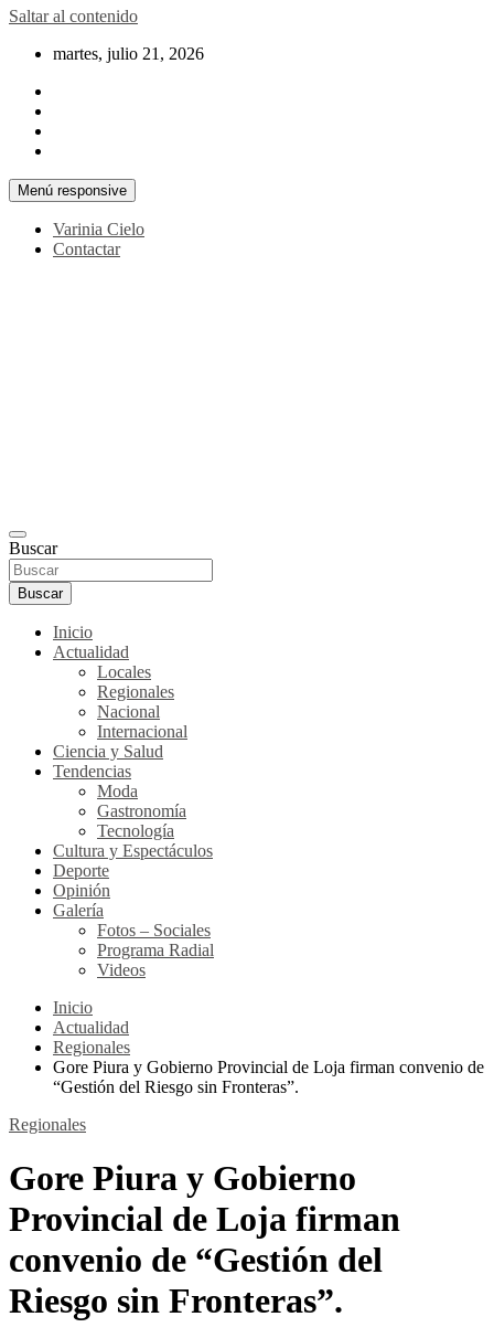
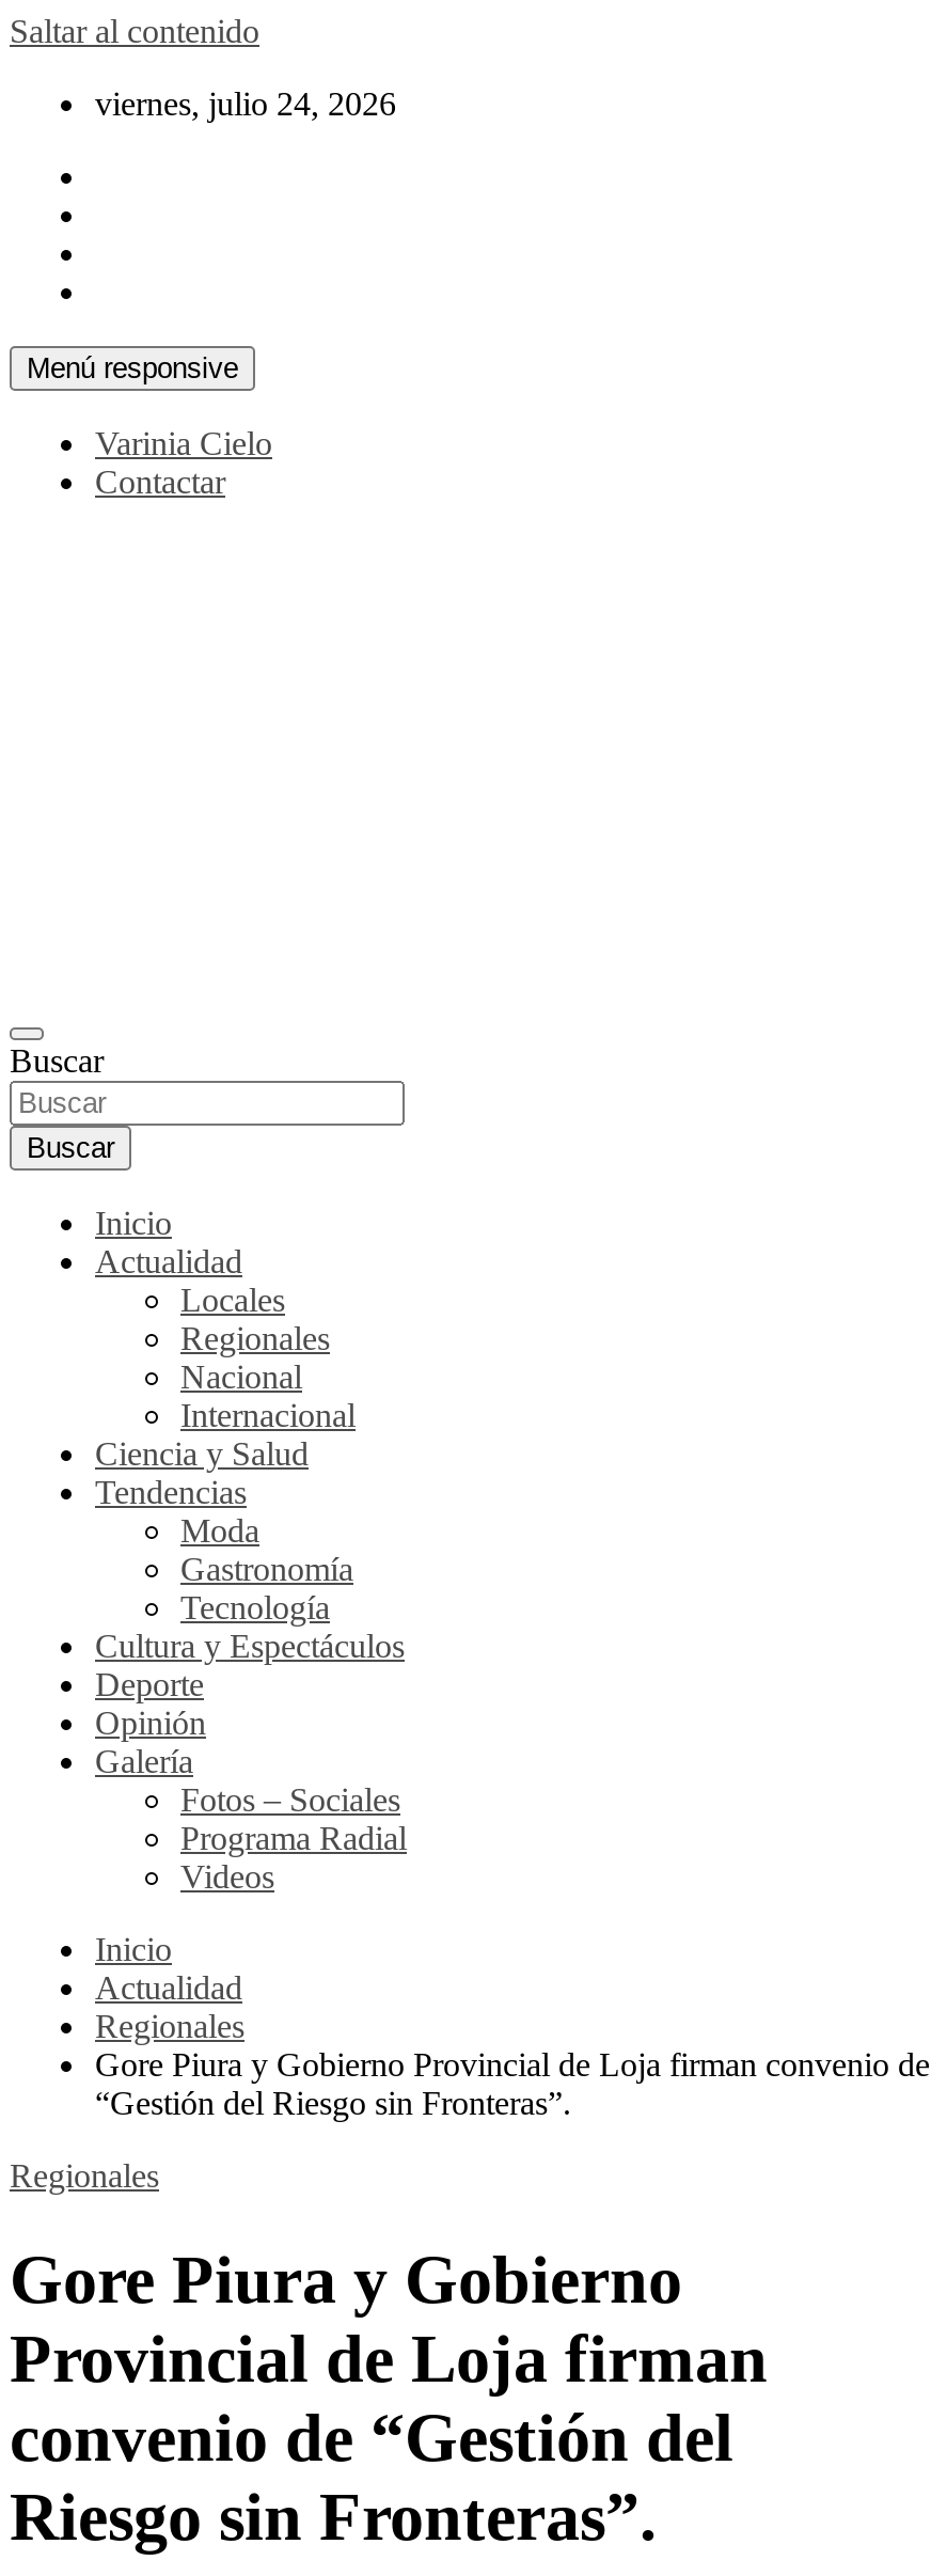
[53,44,204,63] martes, julio 21, 2026 -> [95,85,396,122] viernes, julio 24, 2026

